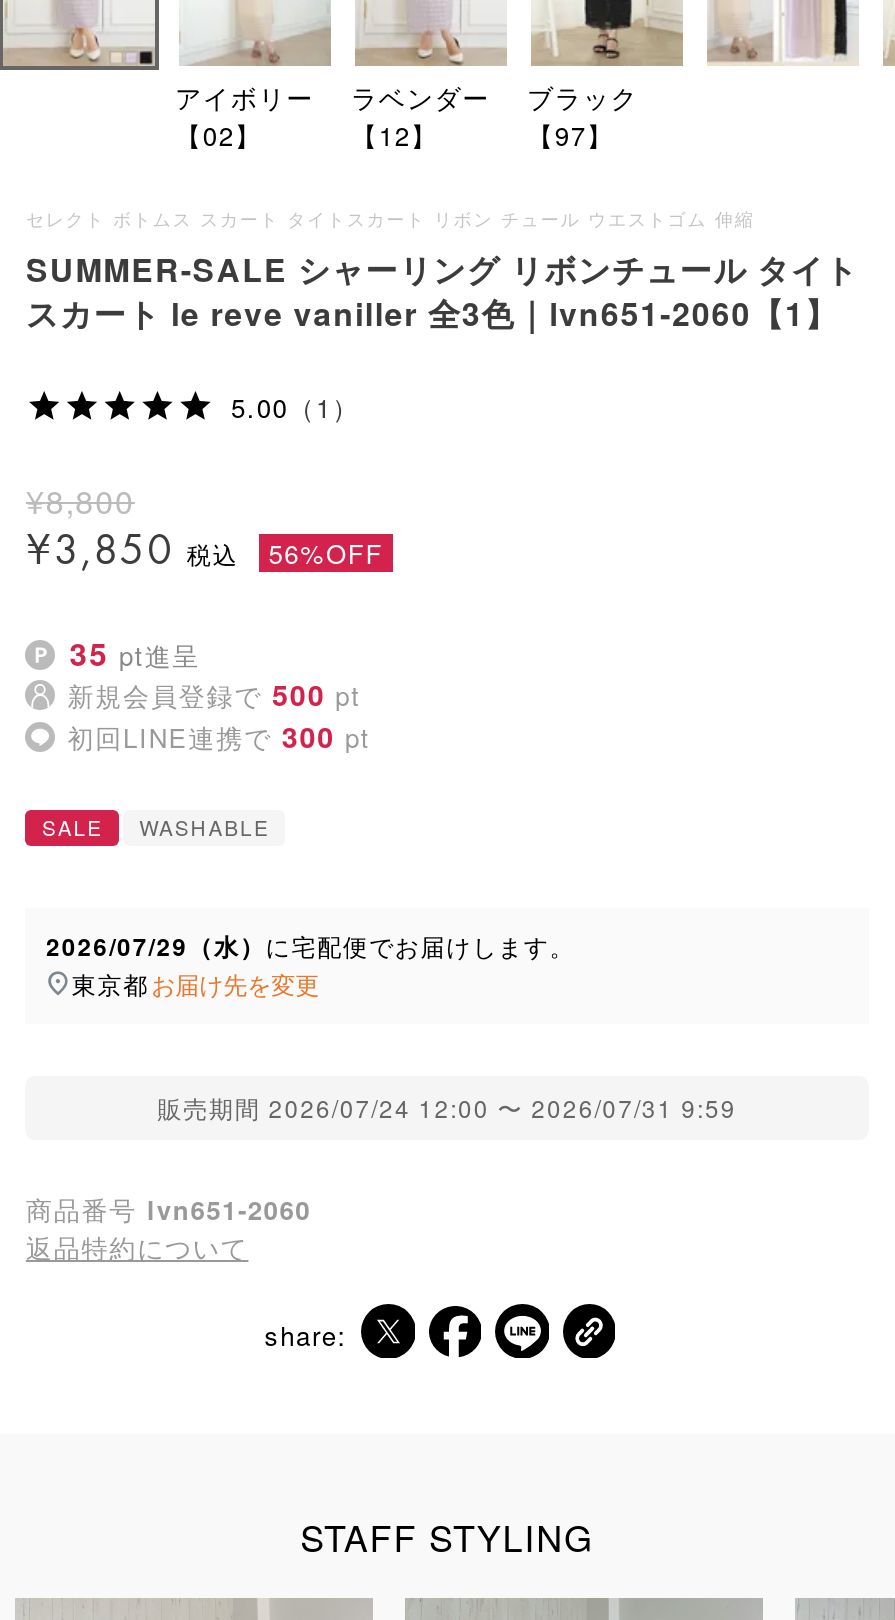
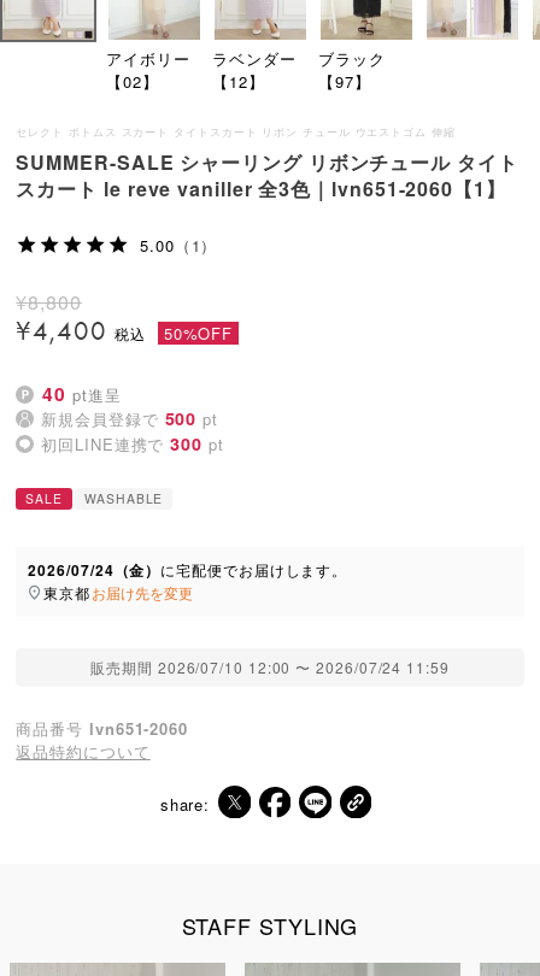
[26,524,383,576] ¥3,850 | 56%OFF -> [16,316,233,347] ¥4,400 | 50%OFF
[69,630,200,676] 35 pt進呈 -> [42,379,121,407] 40 pt進呈
[46,928,575,964] 2026/07/29（水）に宅配便でお届けします。 -> [28,559,347,581] 2026/07/24（金）に宅配便でお届けします。
[157,1090,737,1124] 販売期間 2026/07/24 12:00〜 2026/07/31 9:59 -> [91,657,449,677] 販売期間 2026/07/10 12:00〜 2026/07/24 11:59

